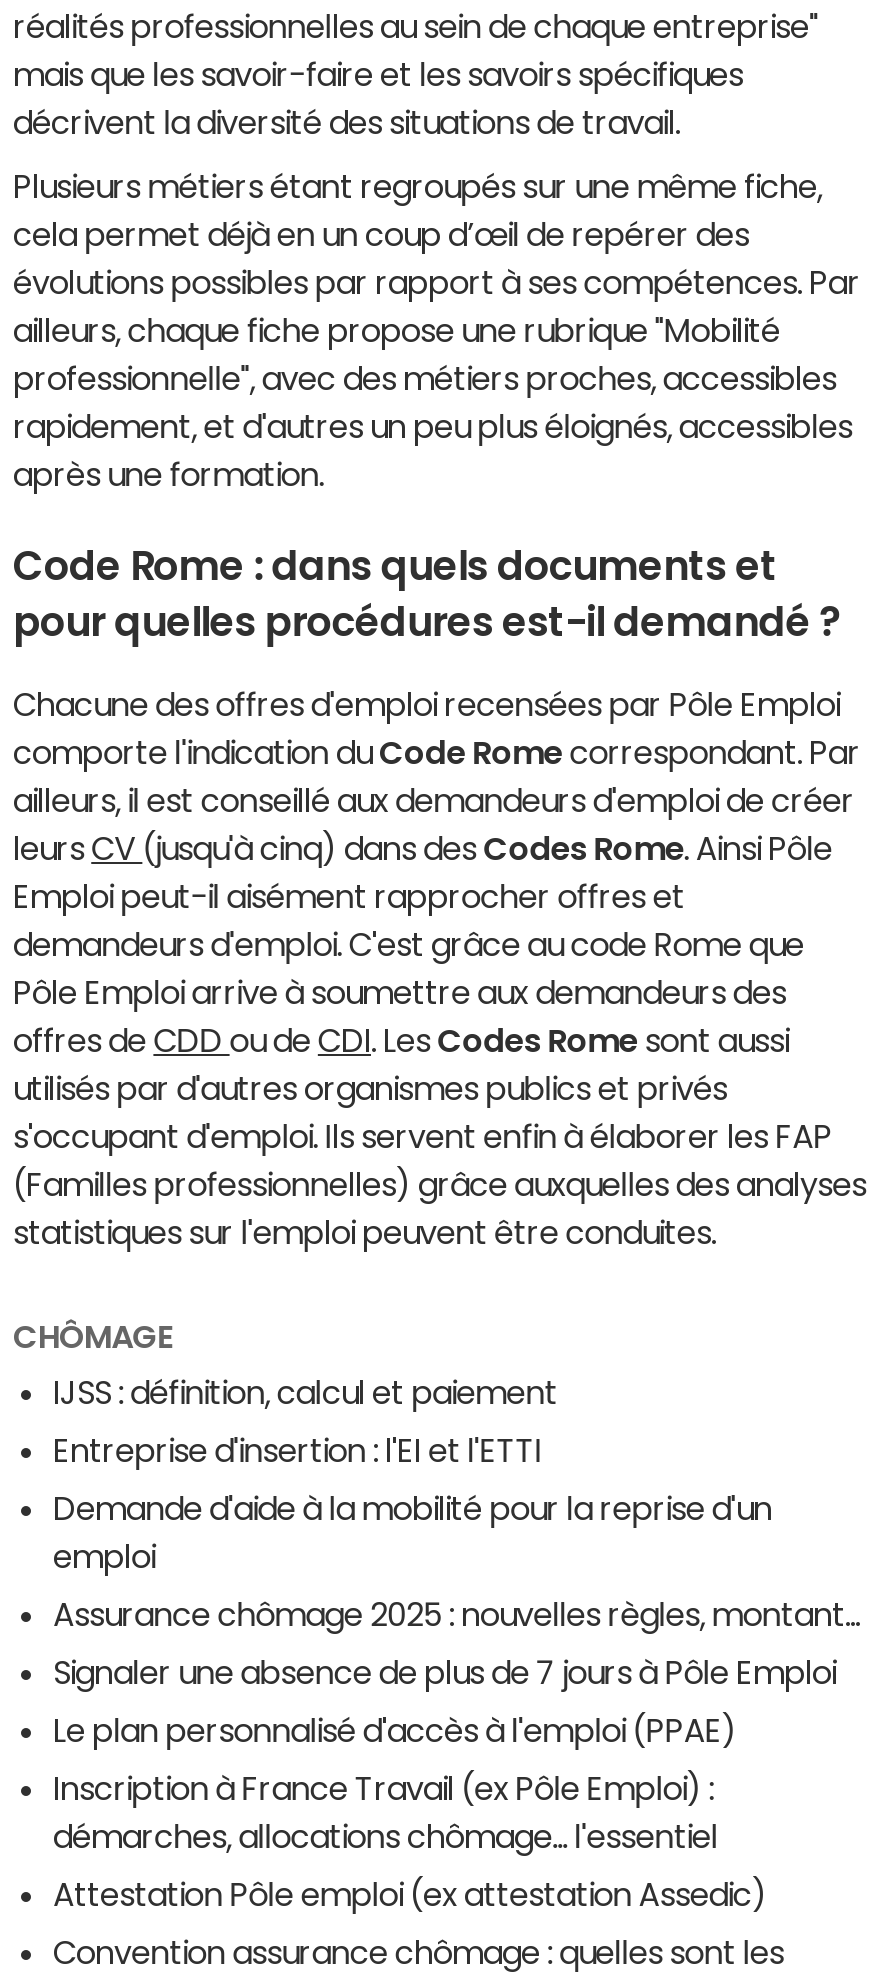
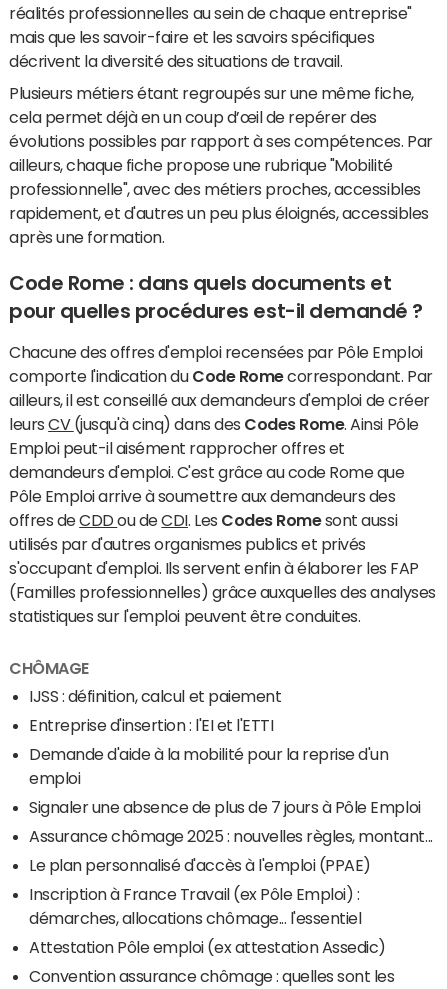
moved [53,1598,860,1630] -> [29,828,433,844]: Assurance chômage 2025 : nouvelles règles, montant...
moved [53,1656,836,1688] -> [29,799,421,815]: Signaler une absence de plus de 7 jours à Pôle Emploi

